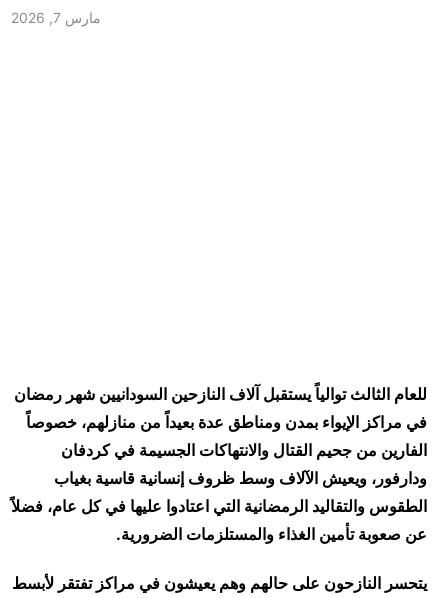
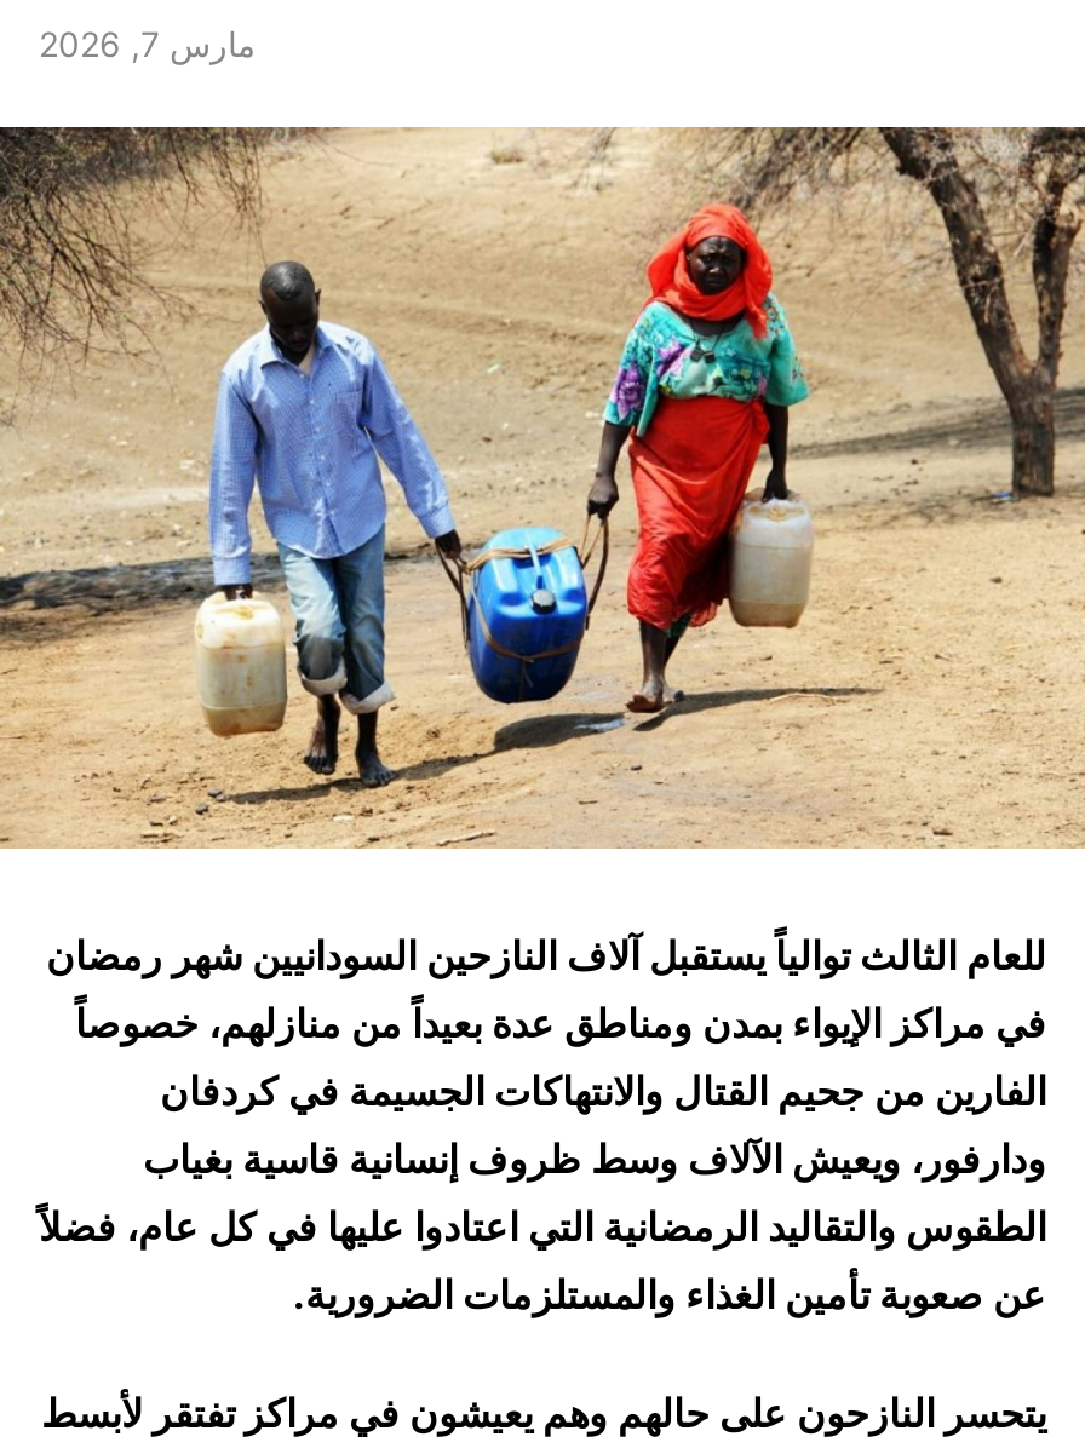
none -> [7,125,1078,851] [image]

